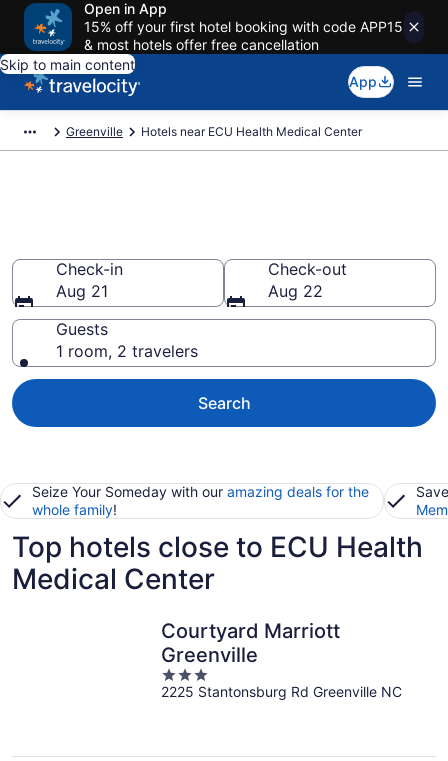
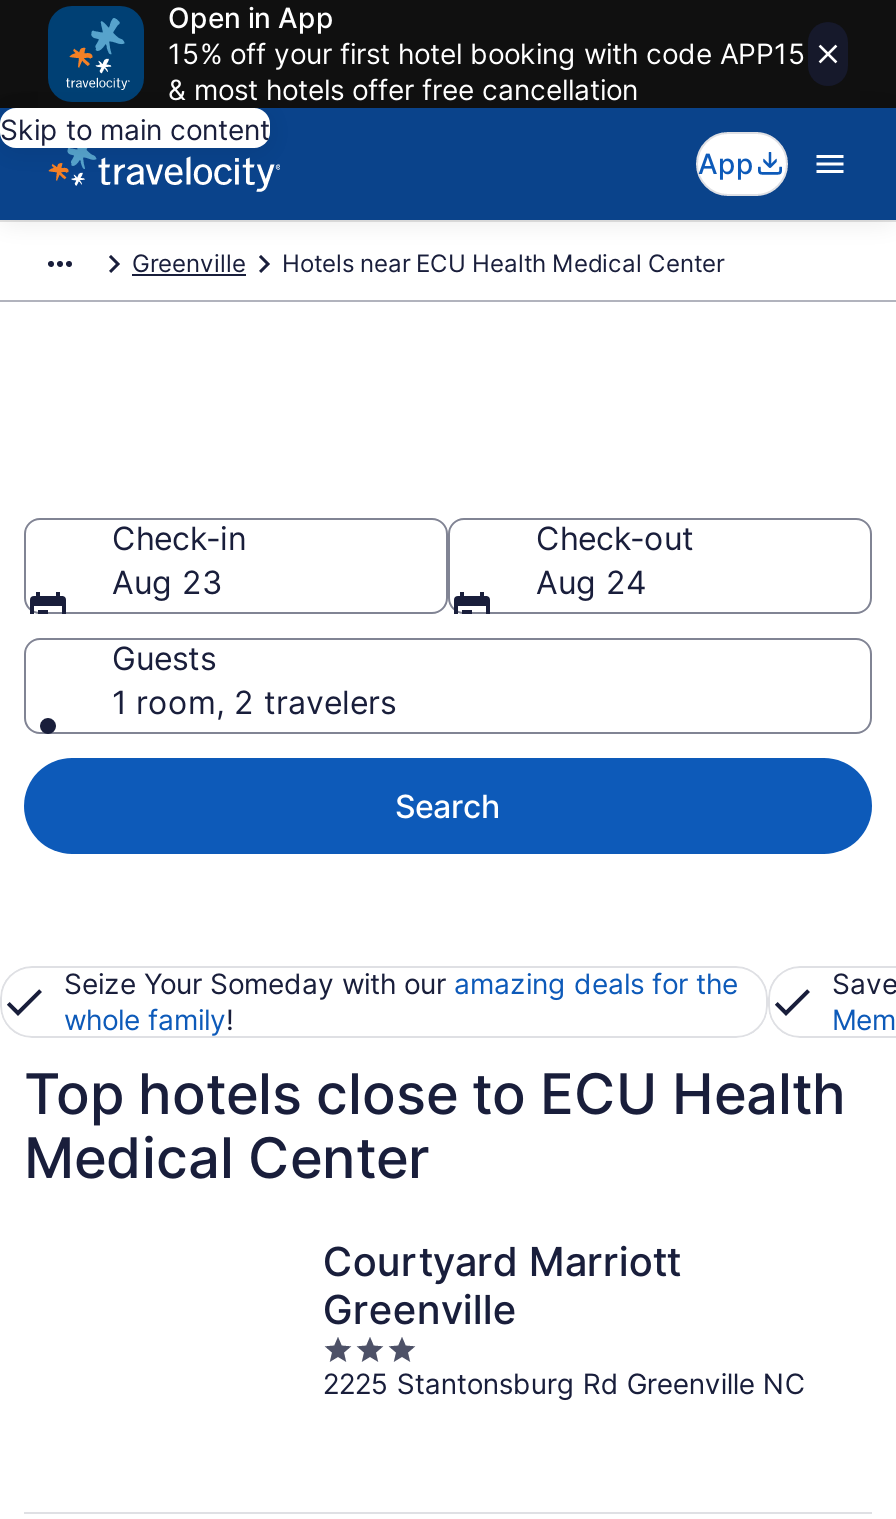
[56,281,108,301] Aug 21 -> [112,562,222,602] Aug 23
[268,281,323,301] Aug 22 -> [536,562,646,602] Aug 24

